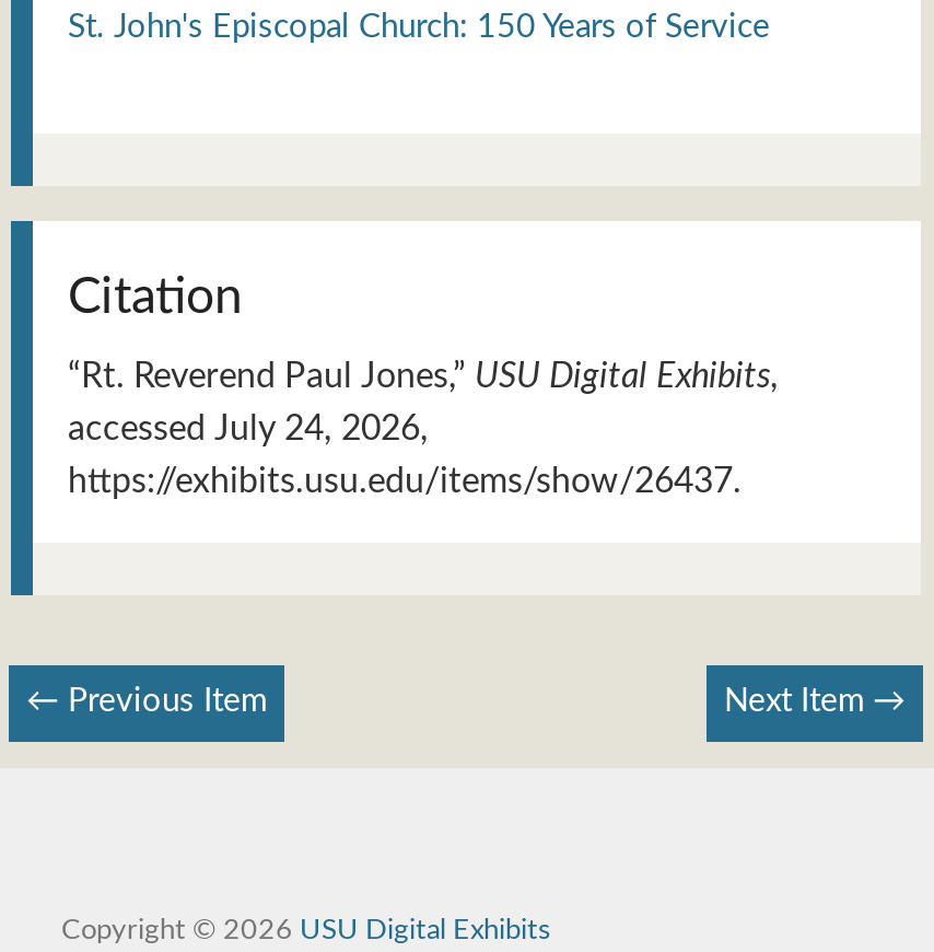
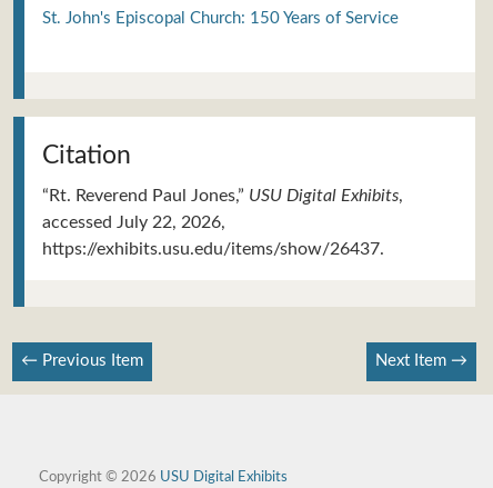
[68,411,429,446] accessed July 24, 2026, -> [42,213,225,231] accessed July 22, 2026,

